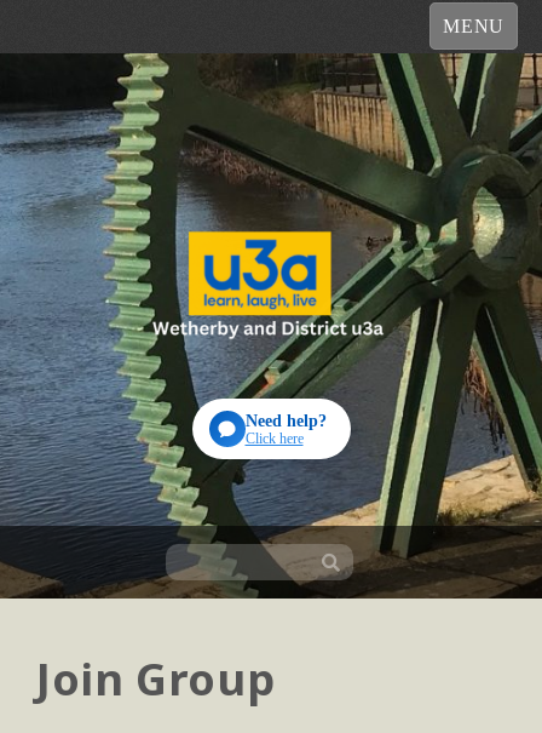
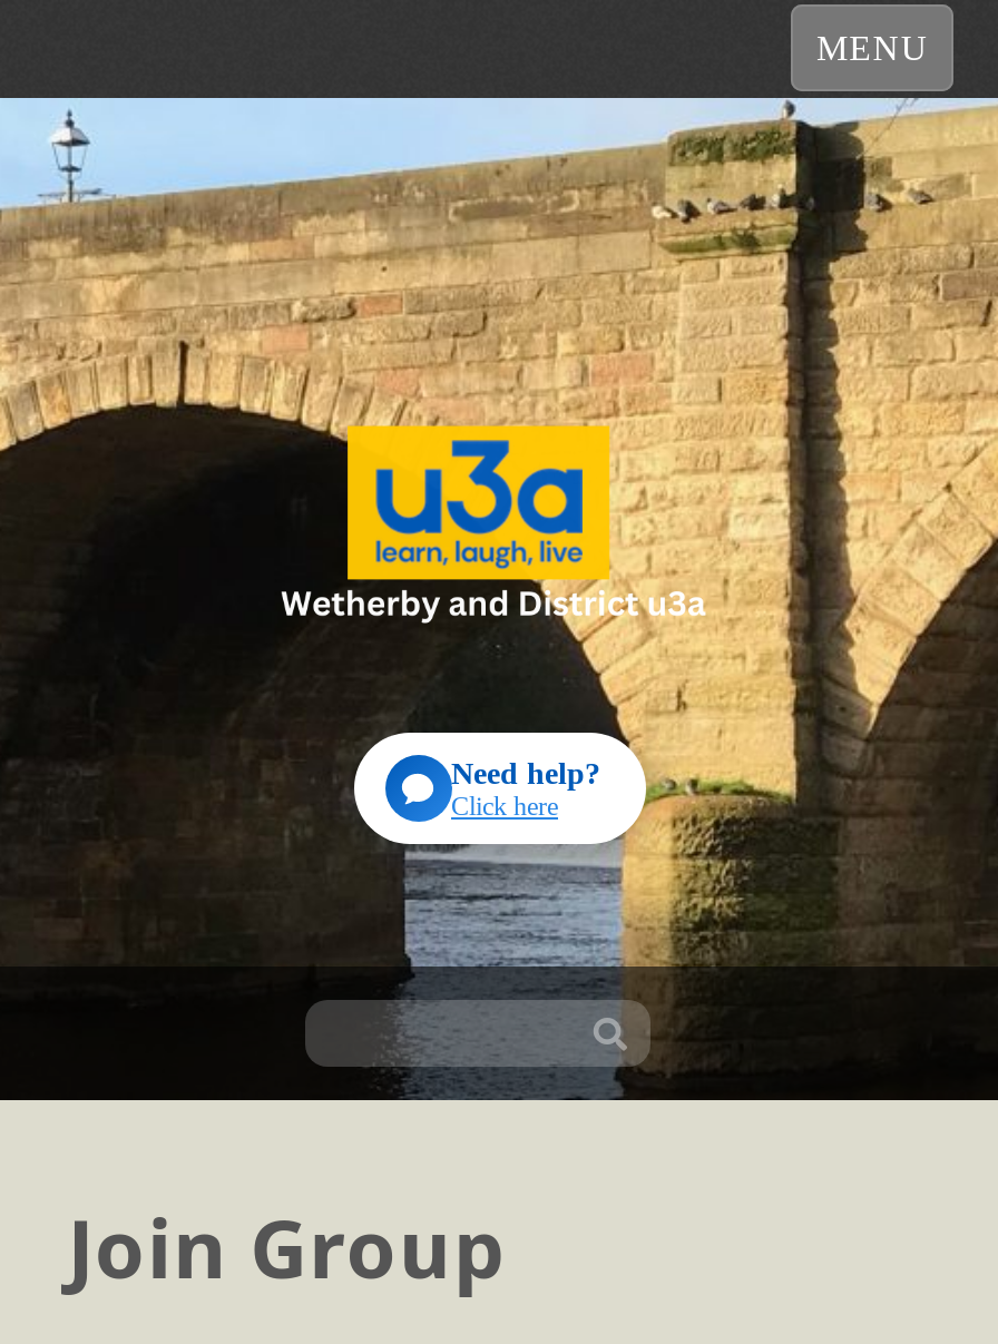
[4,53,538,599] [image] -> [7,96,991,1100] [image]

